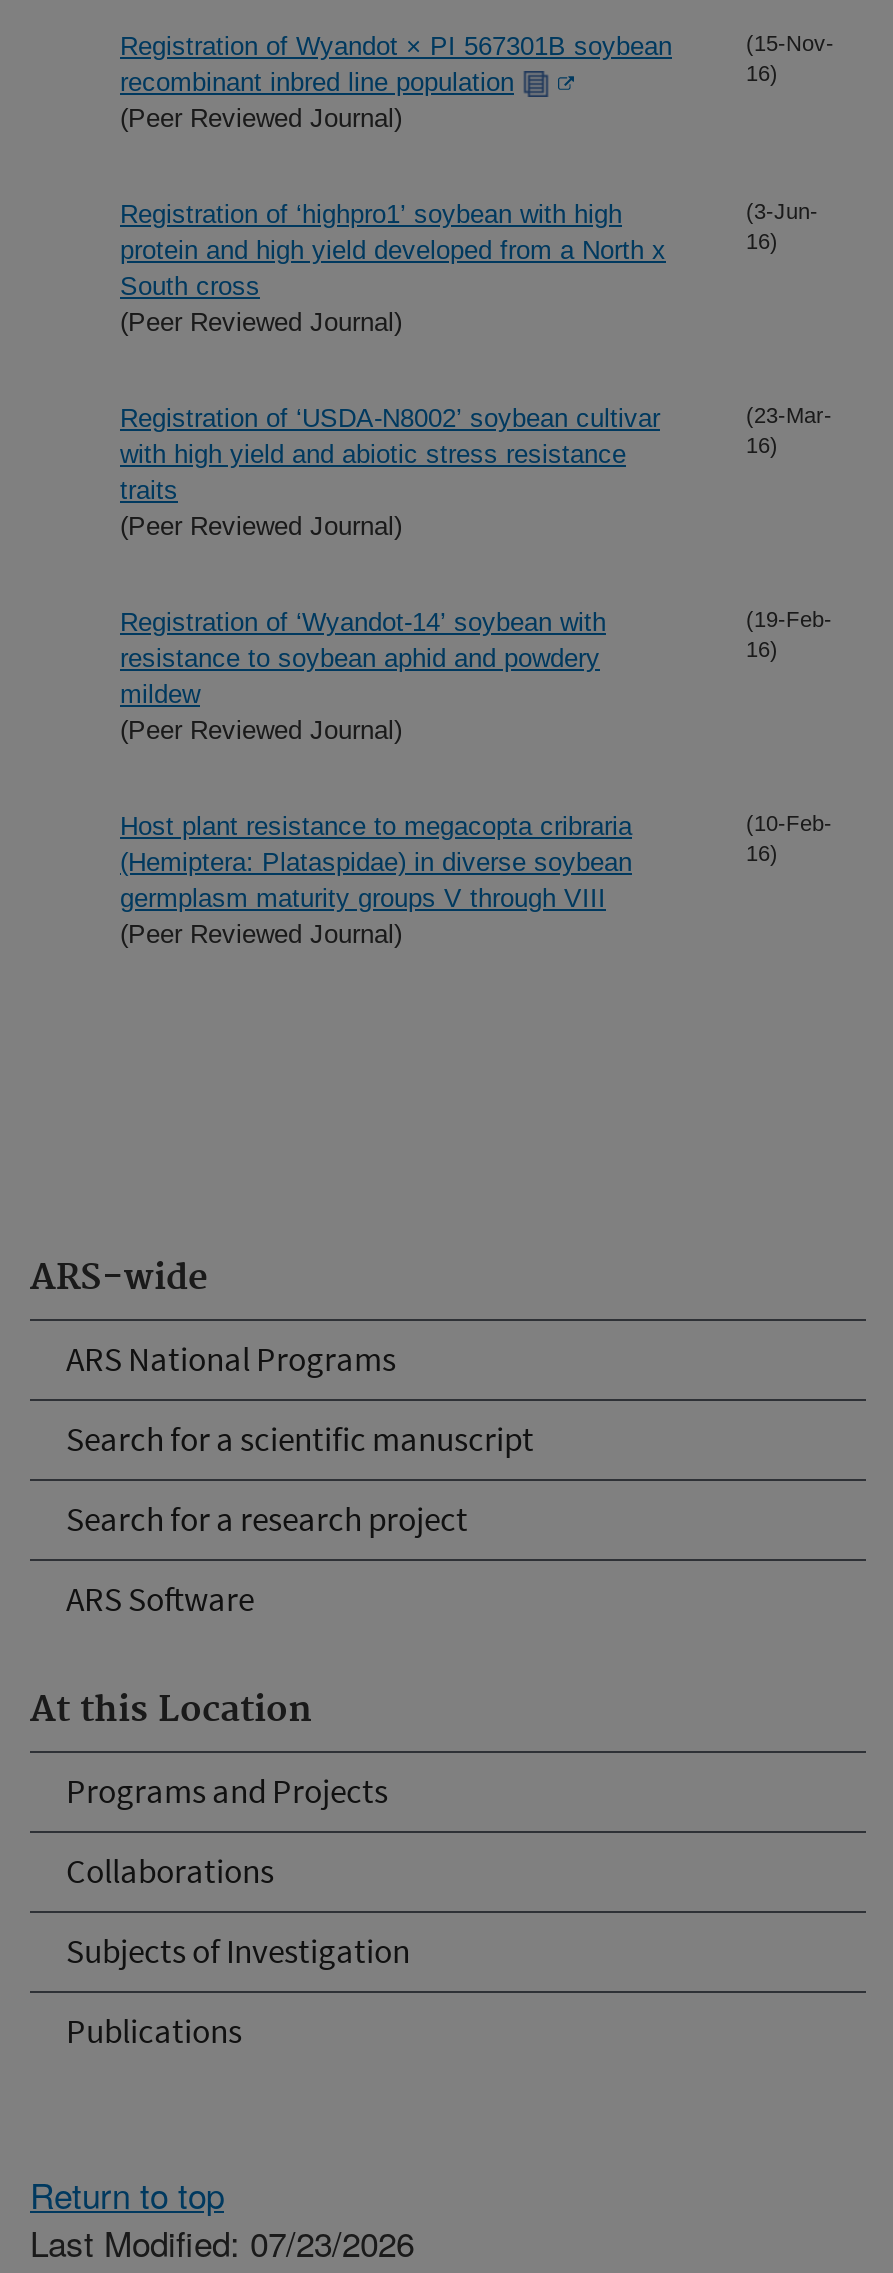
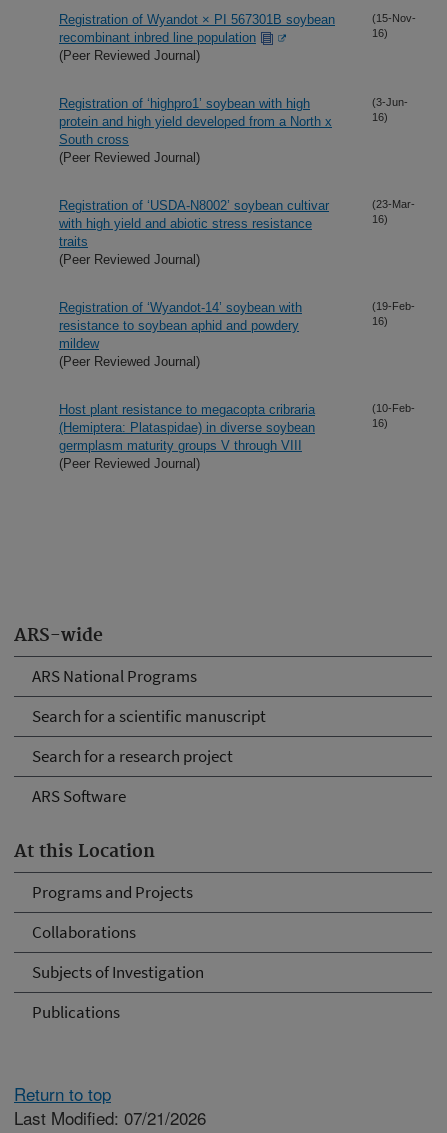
[30,2216,414,2266] Last Modified: 07/23/2026 -> [14,1104,206,1129] Last Modified: 07/21/2026

